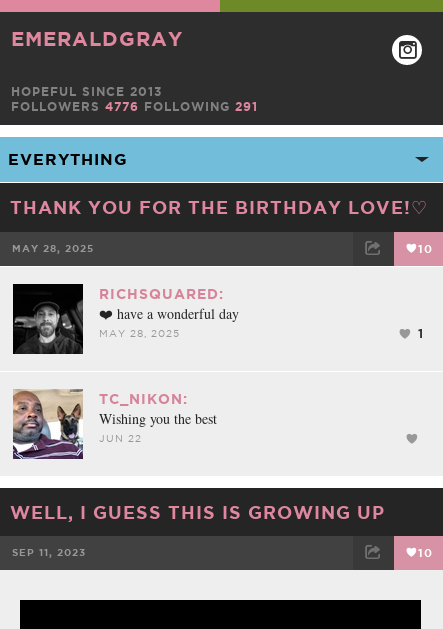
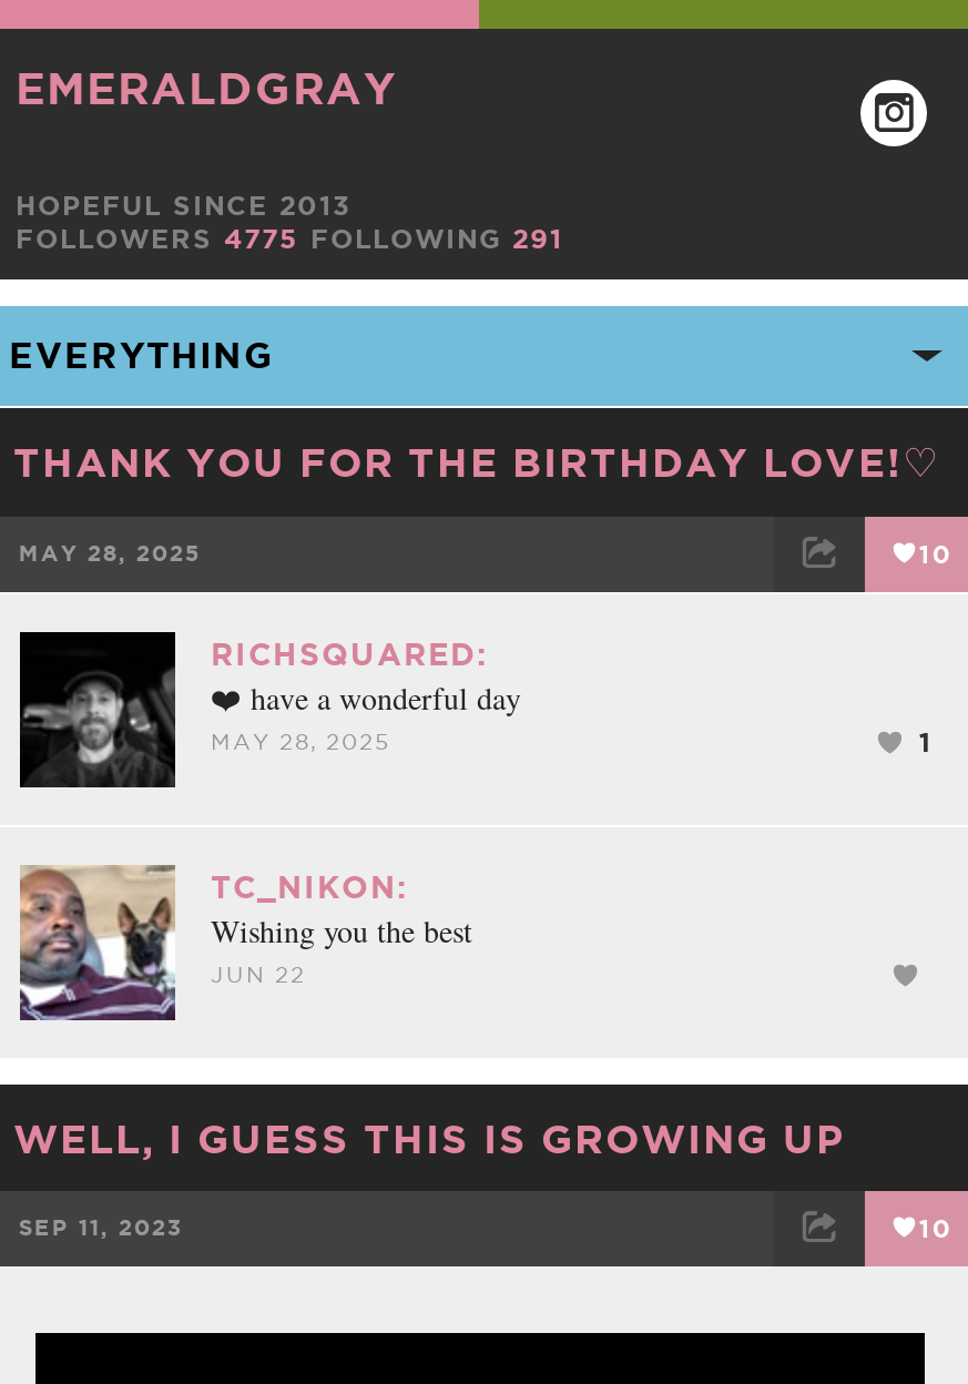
[11,100,258,113] FOLLOWERS 4776 FOLLOWING 291 -> [16,224,563,252] FOLLOWERS 4775 FOLLOWING 291

